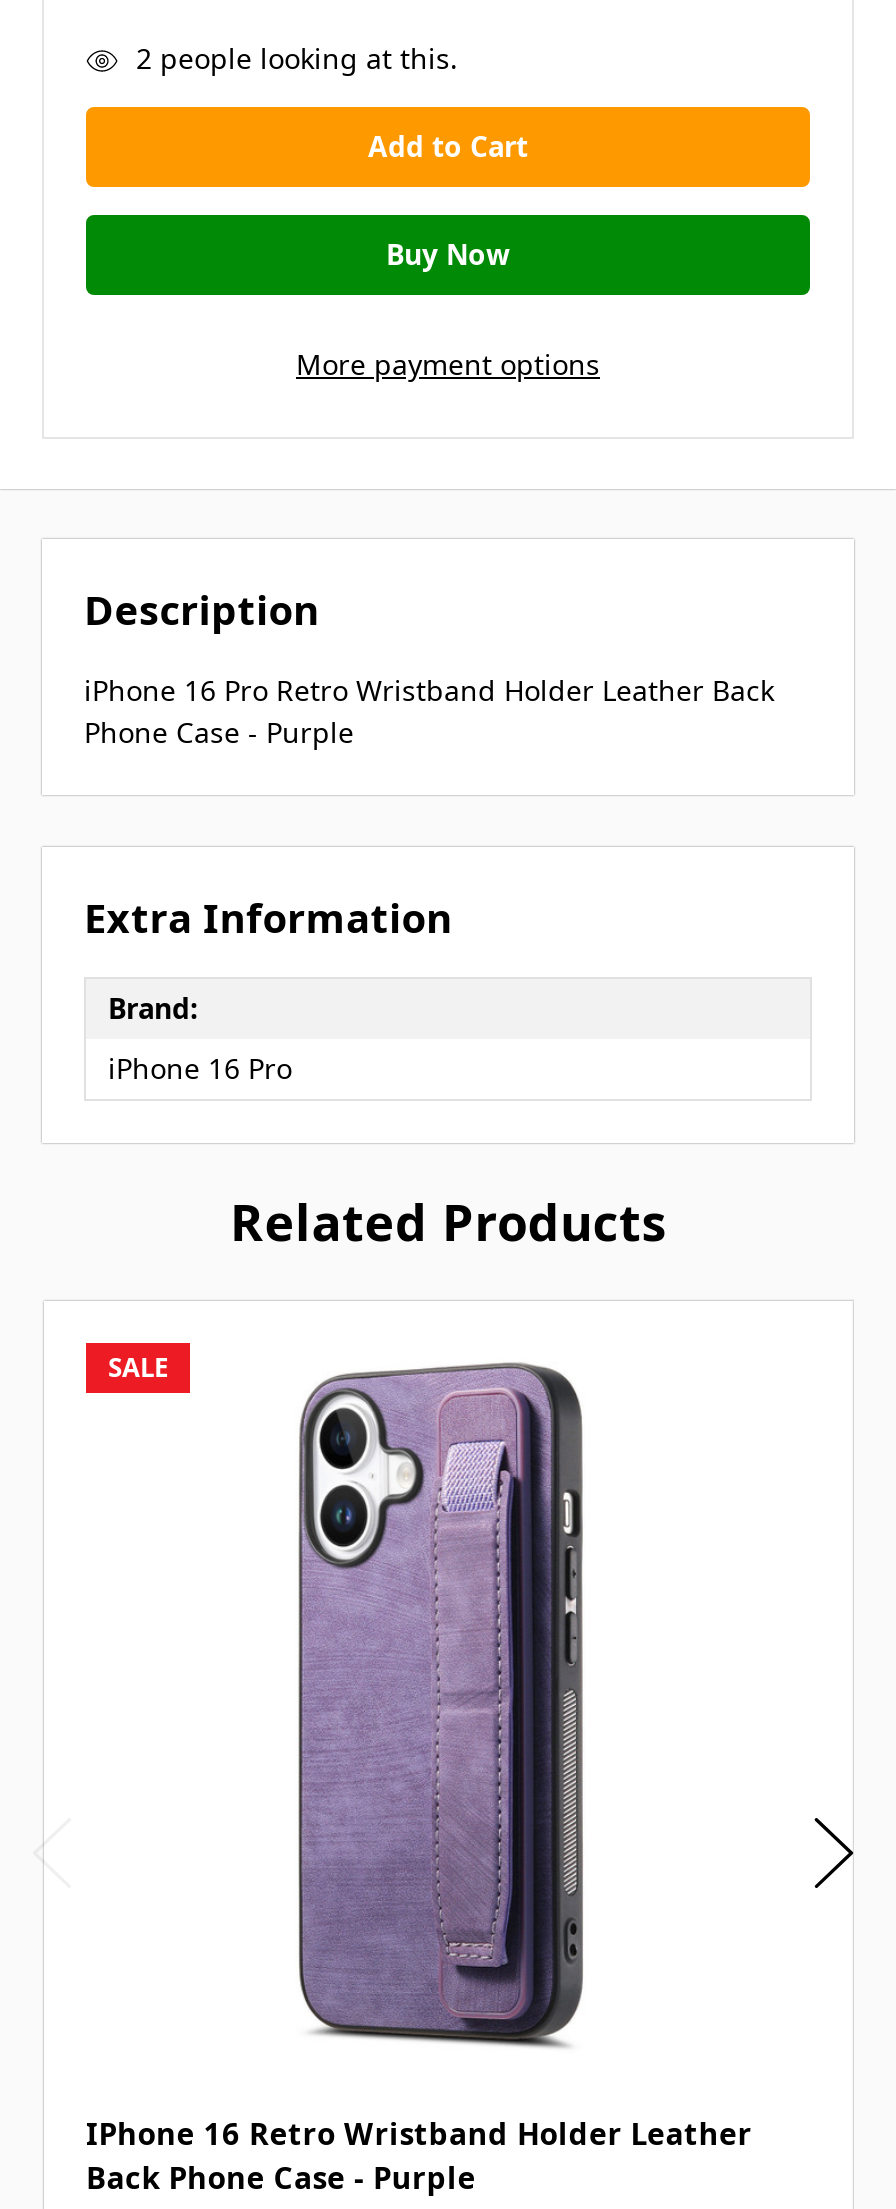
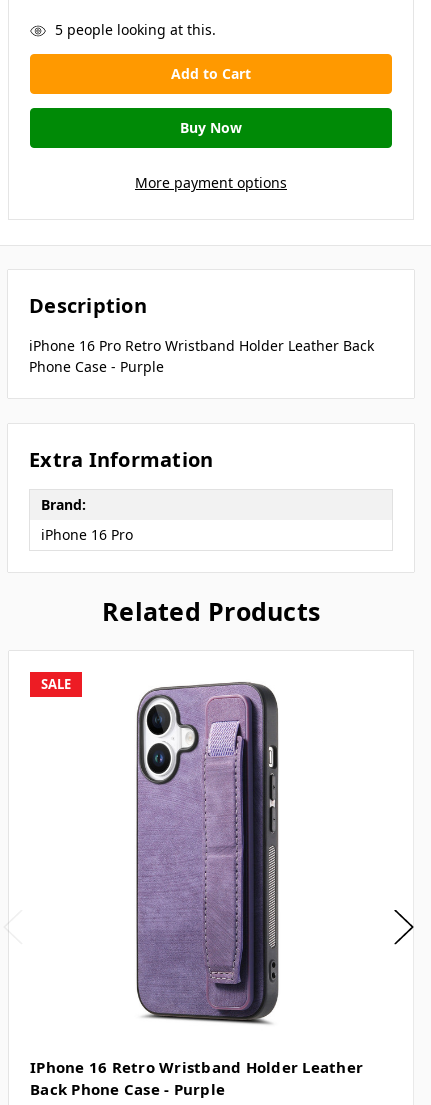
[136,39,458,77] 2 people looking at this. -> [55,20,216,39] 5 people looking at this.

